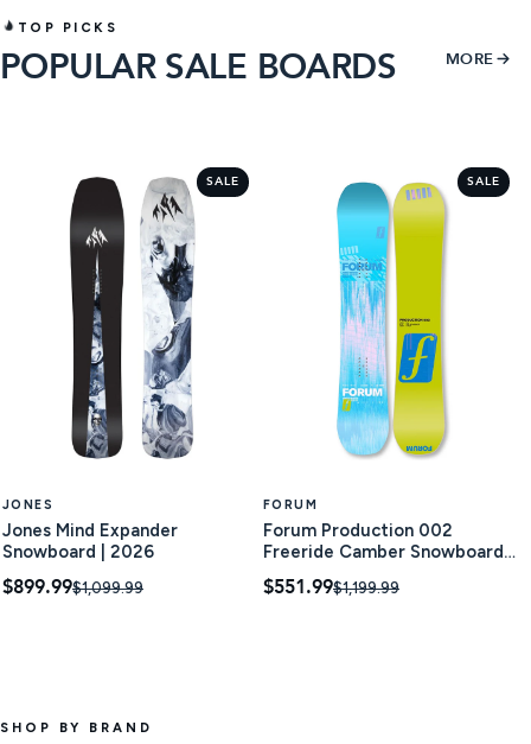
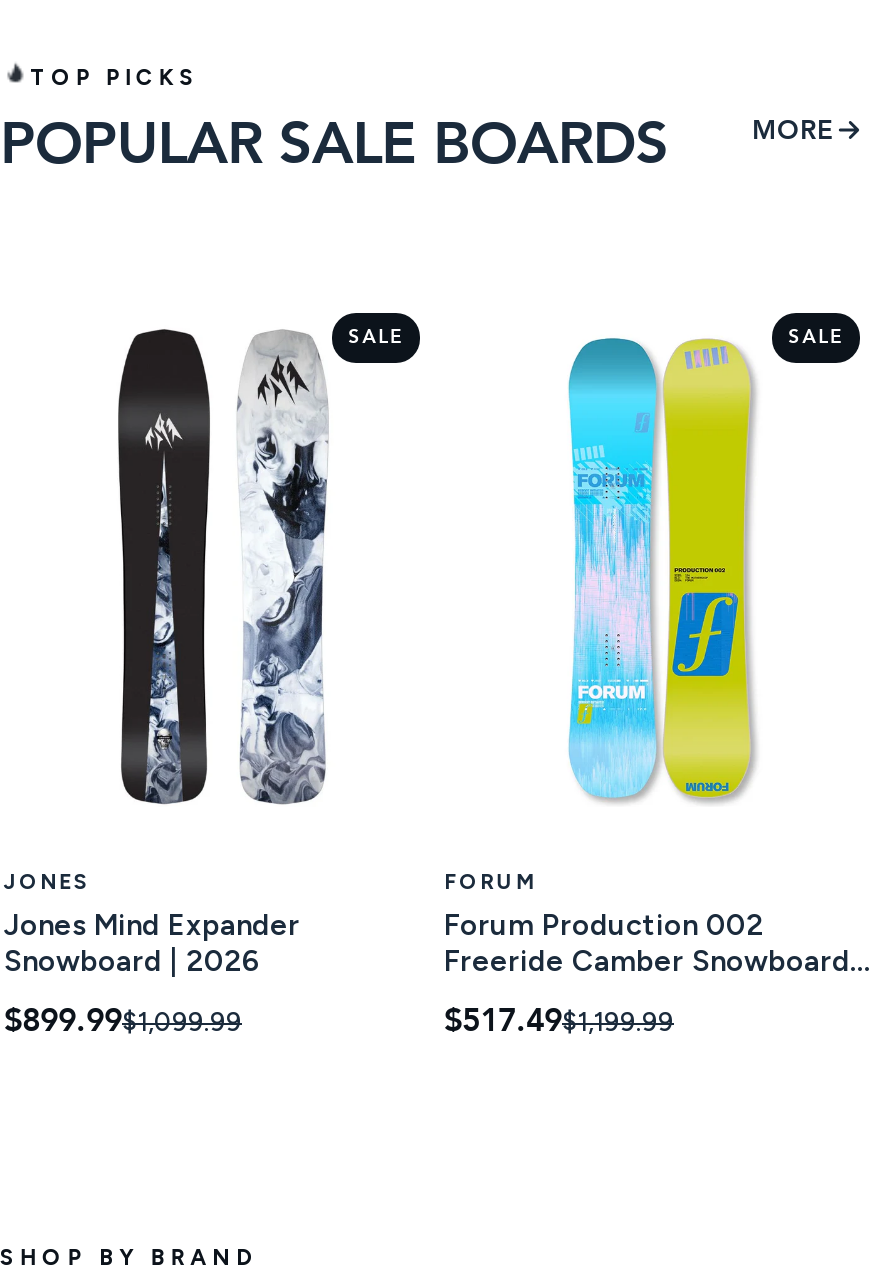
[263,575,399,598] $551.99$1,199.99 -> [444,1002,674,1040] $517.49$1,199.99

